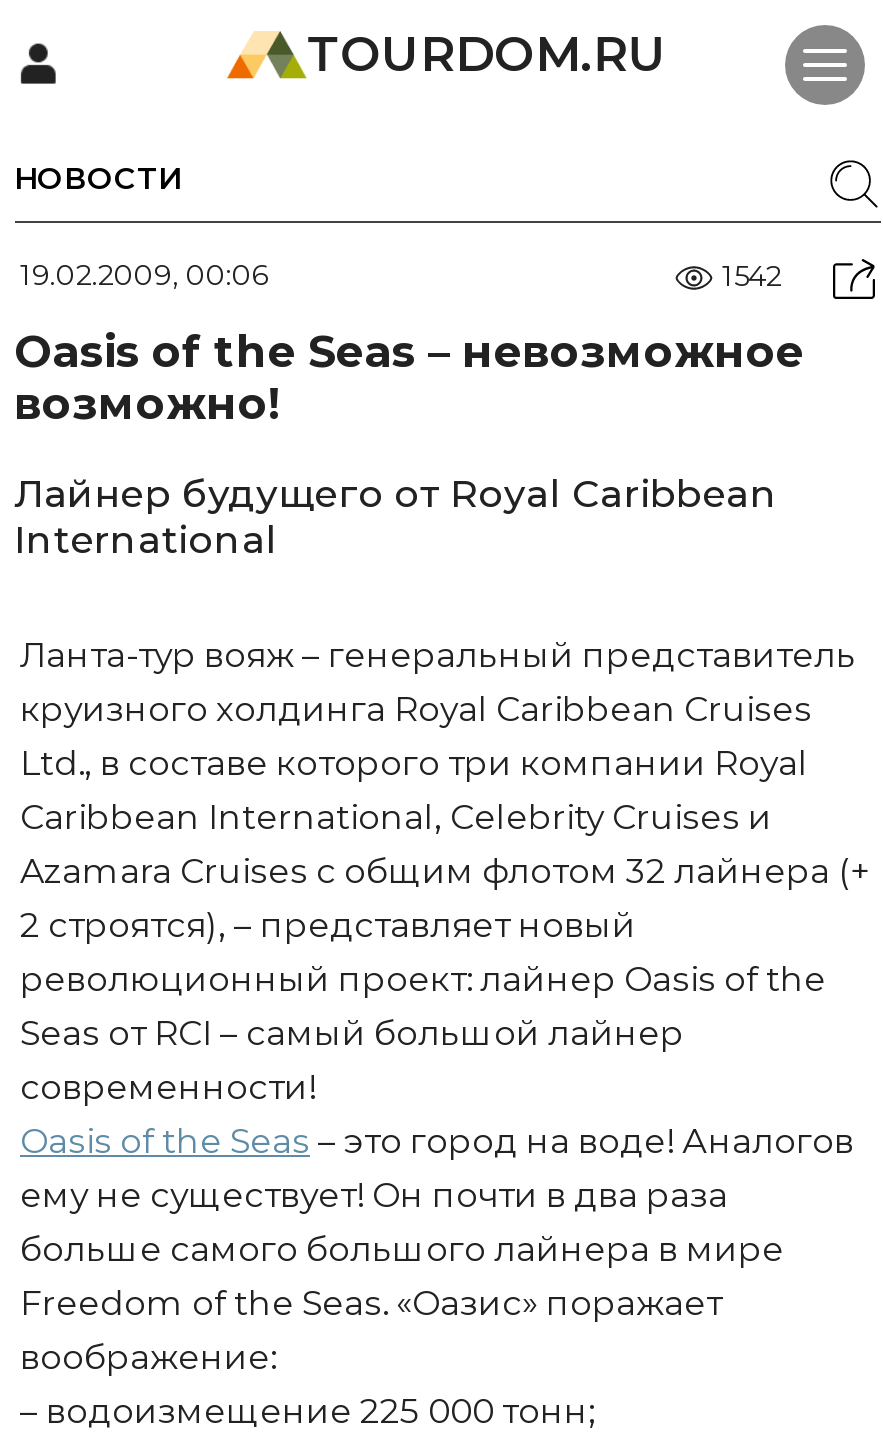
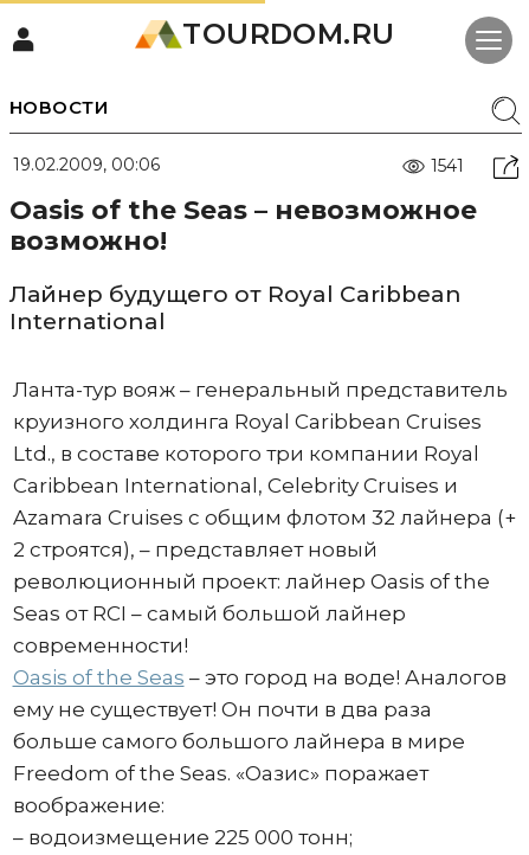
[714,258,782,294] 1542 -> [425,155,463,176] 1541

